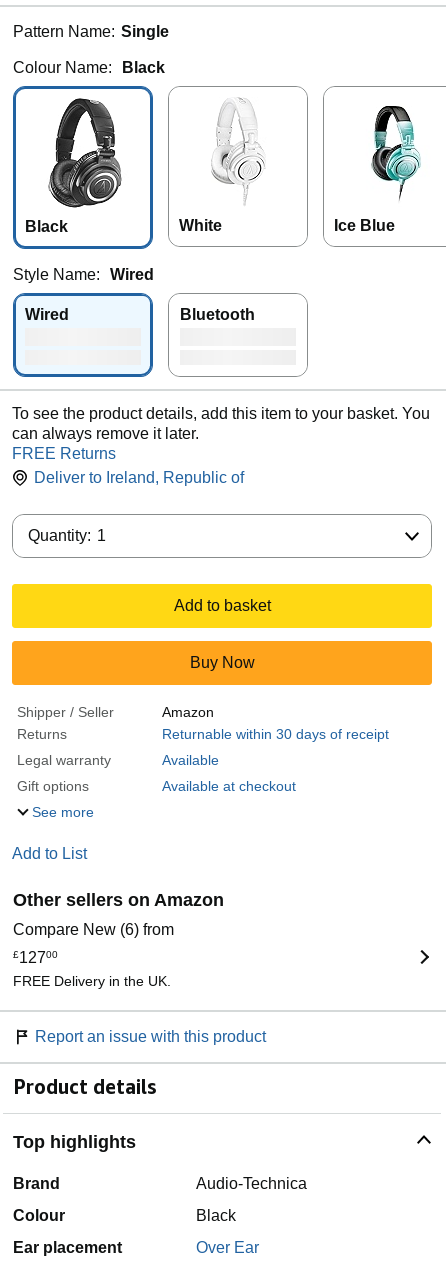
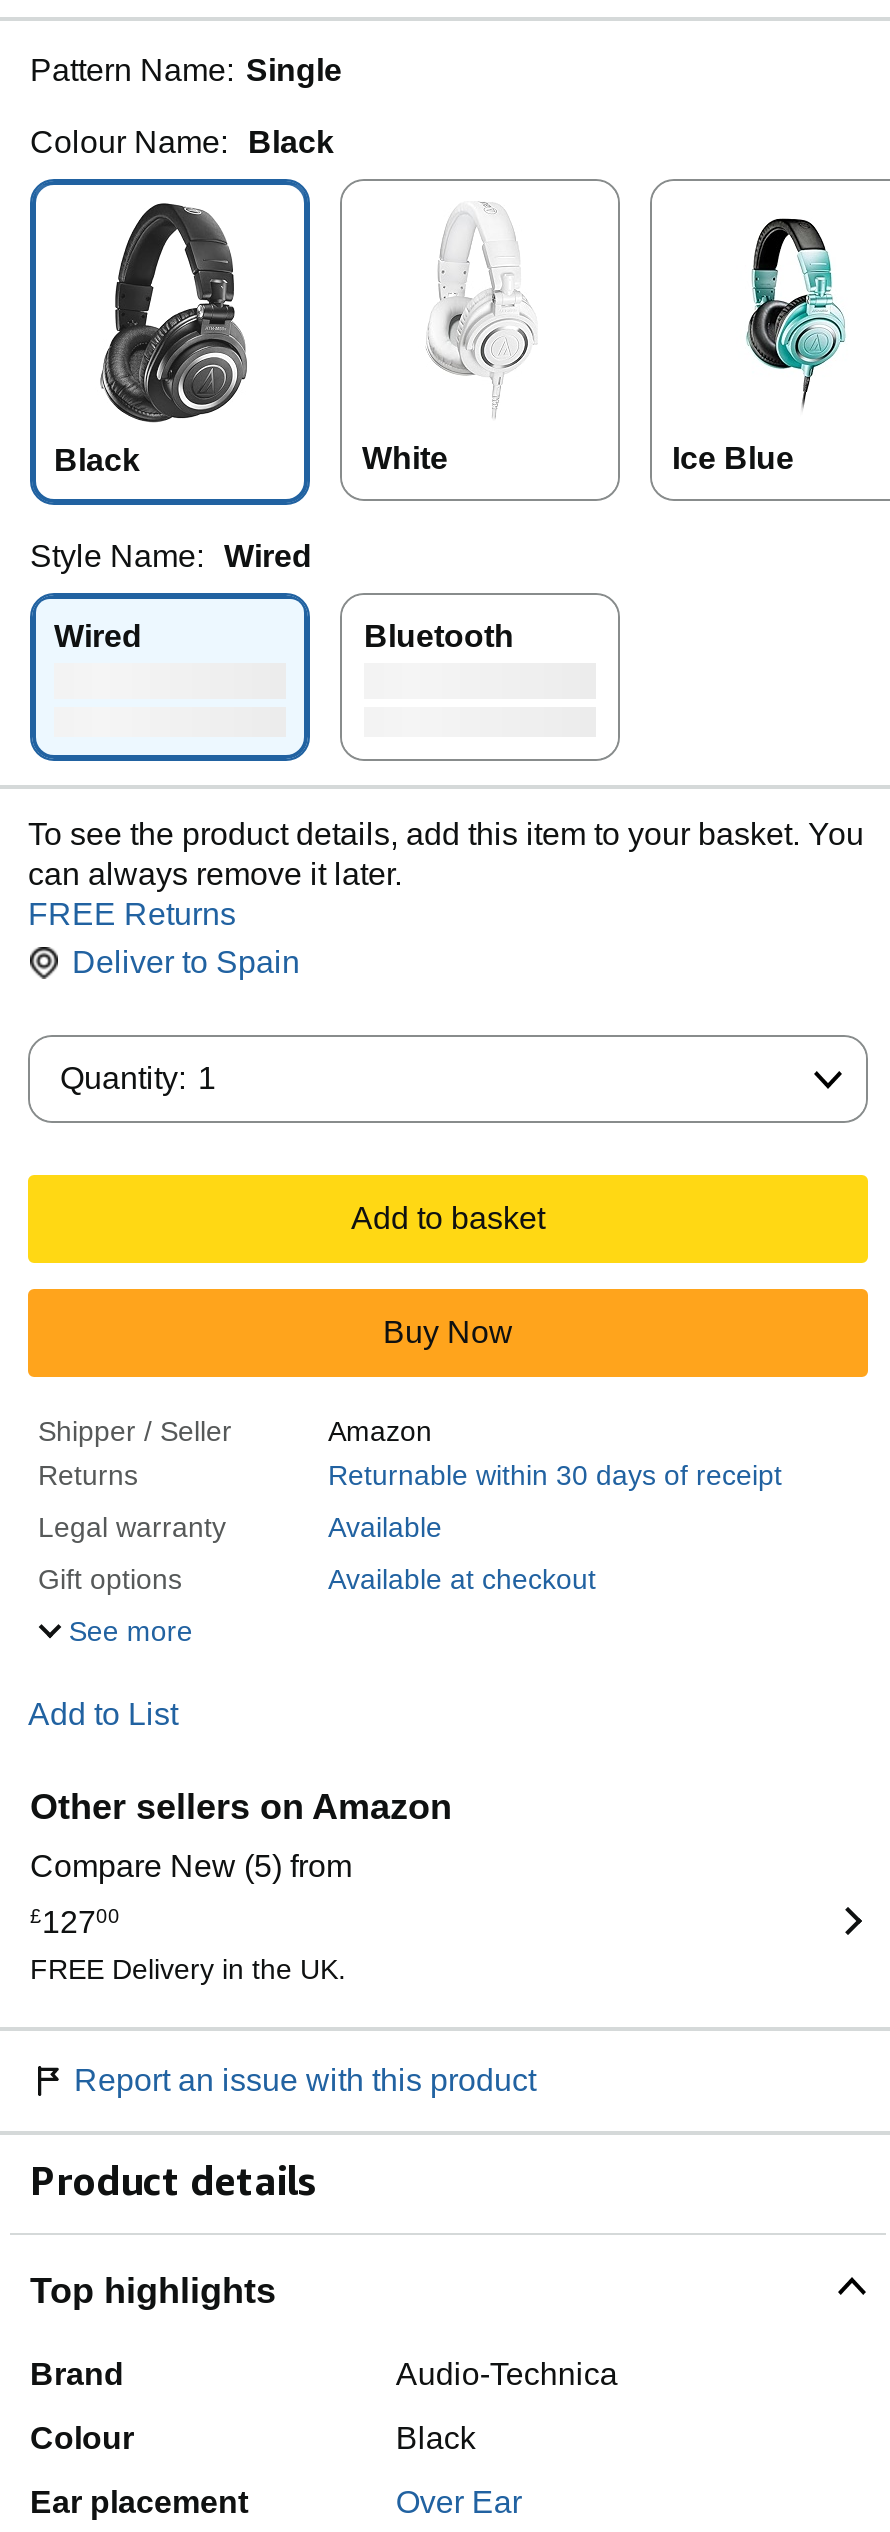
[34,469,244,486] Deliver to Ireland, Republic of -> [72,945,300,979] Deliver to Spain
[13,921,174,938] Compare New (6) from -> [30,1849,352,1883] Compare New (5) from

